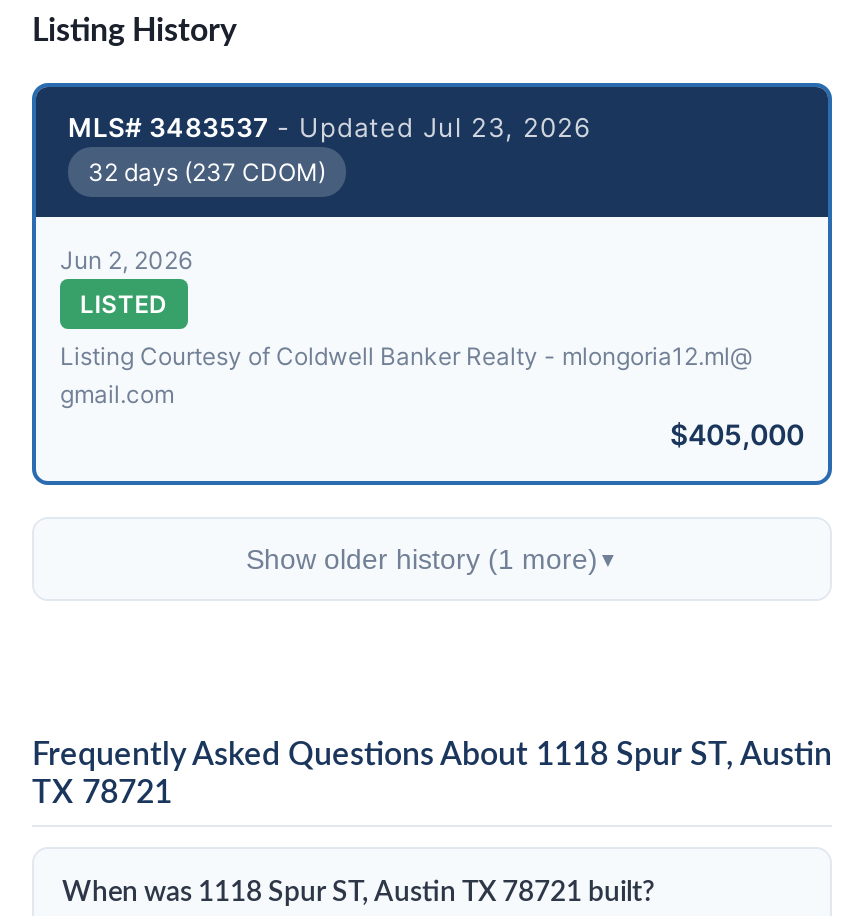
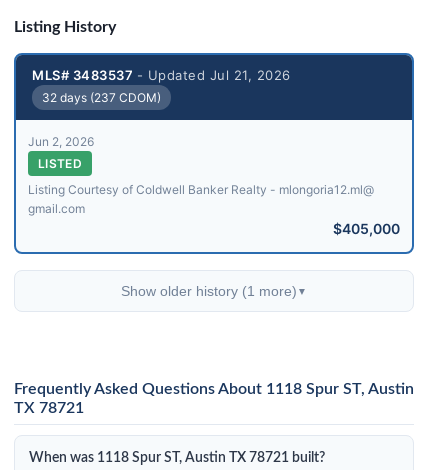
[68,111,591,143] MLS# 3483537 - Updated Jul 23, 2026 -> [32,67,290,83] MLS# 3483537 - Updated Jul 21, 2026

